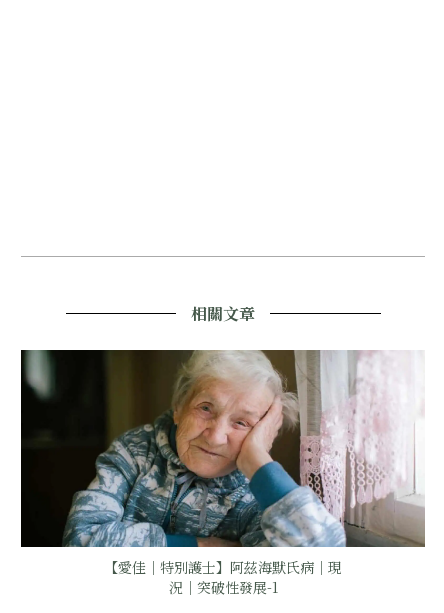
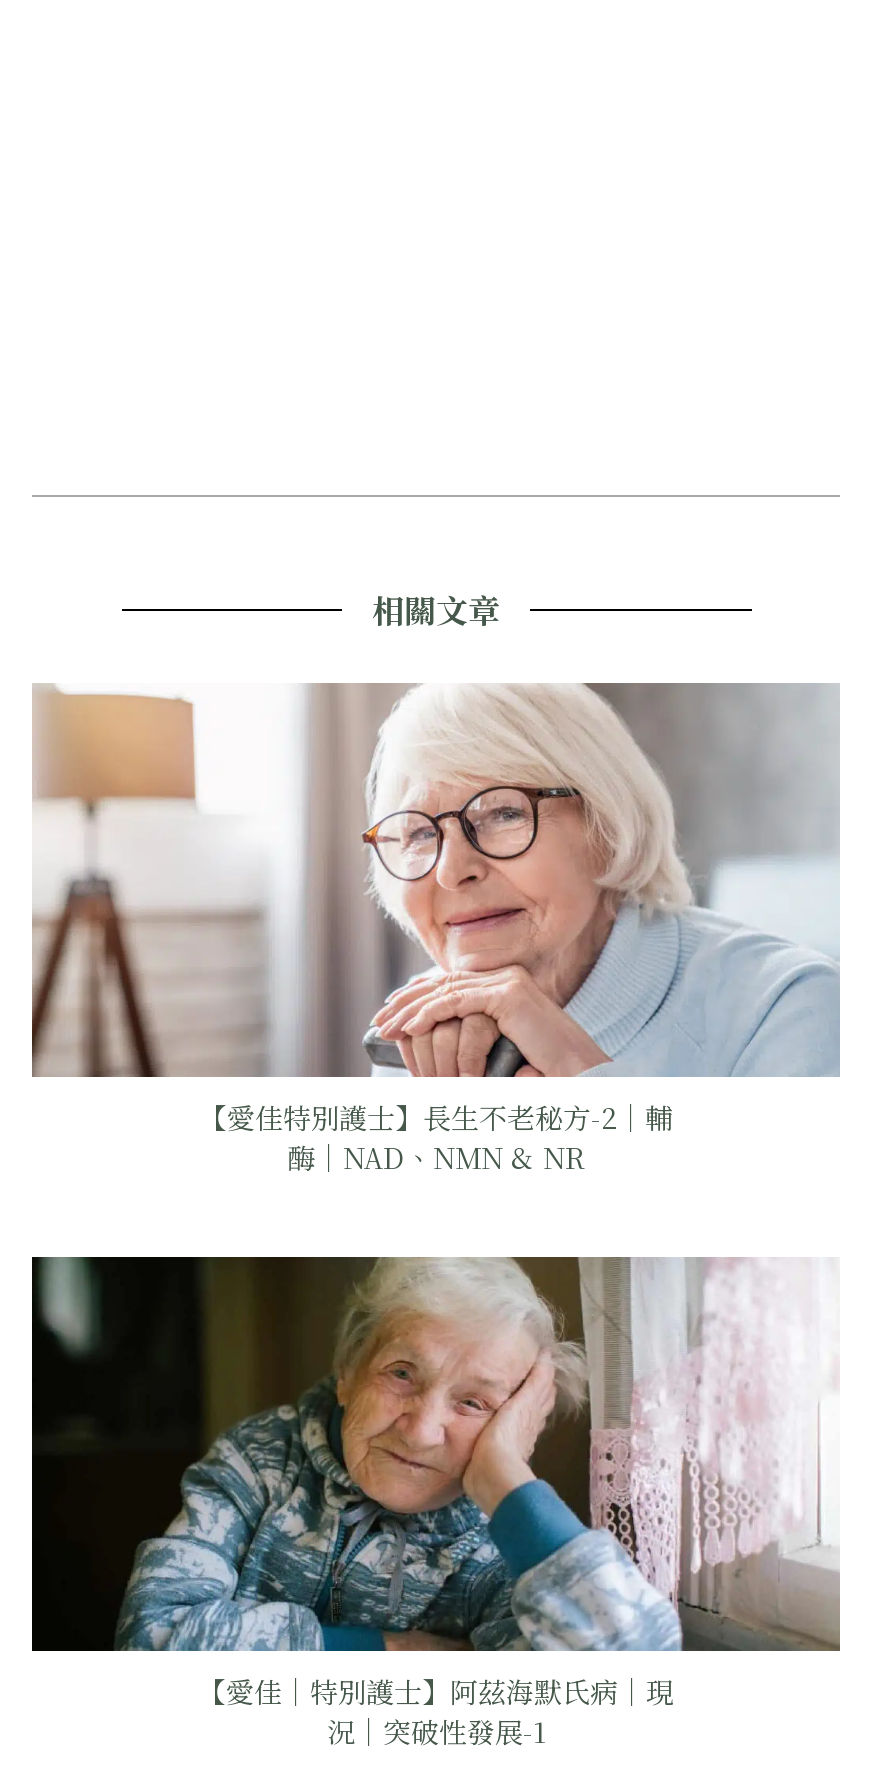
none -> [30,683,840,1177] [image] | 【愛佳特別護士】長生不老秘方-2｜輔 | 酶｜NAD、NMN & NR

